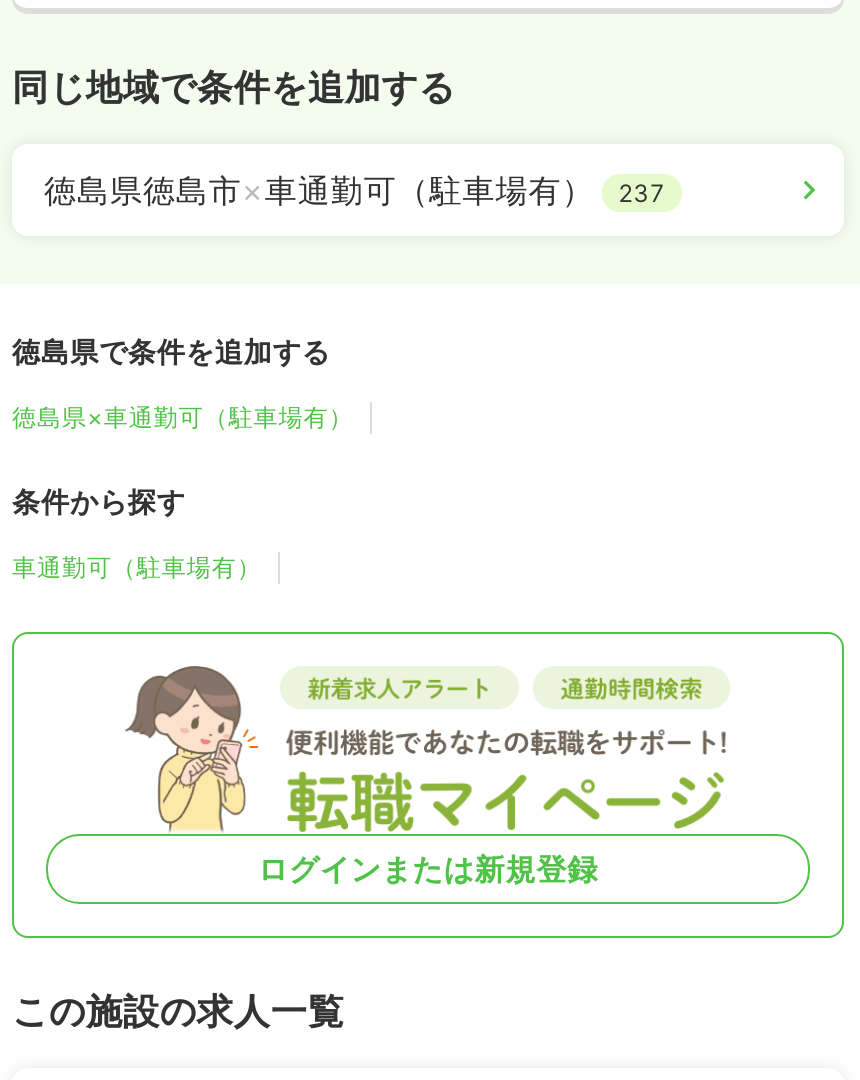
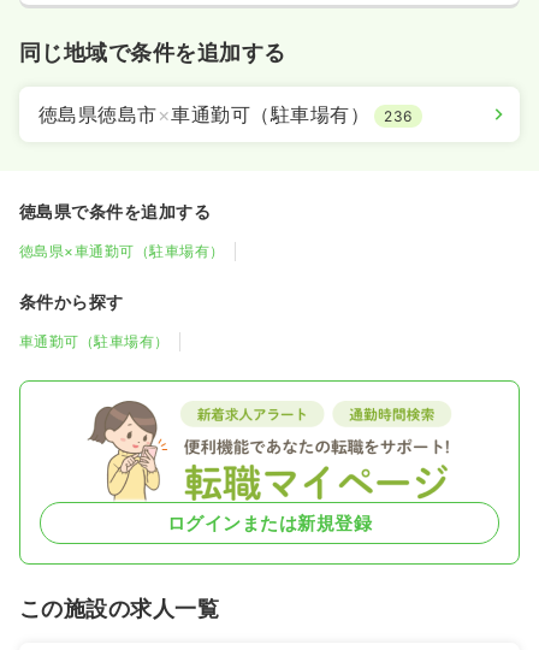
[44,171,665,211] 徳島県徳島市×車通勤可（駐車場有） 237 -> [38,103,412,127] 徳島県徳島市×車通勤可（駐車場有） 236

